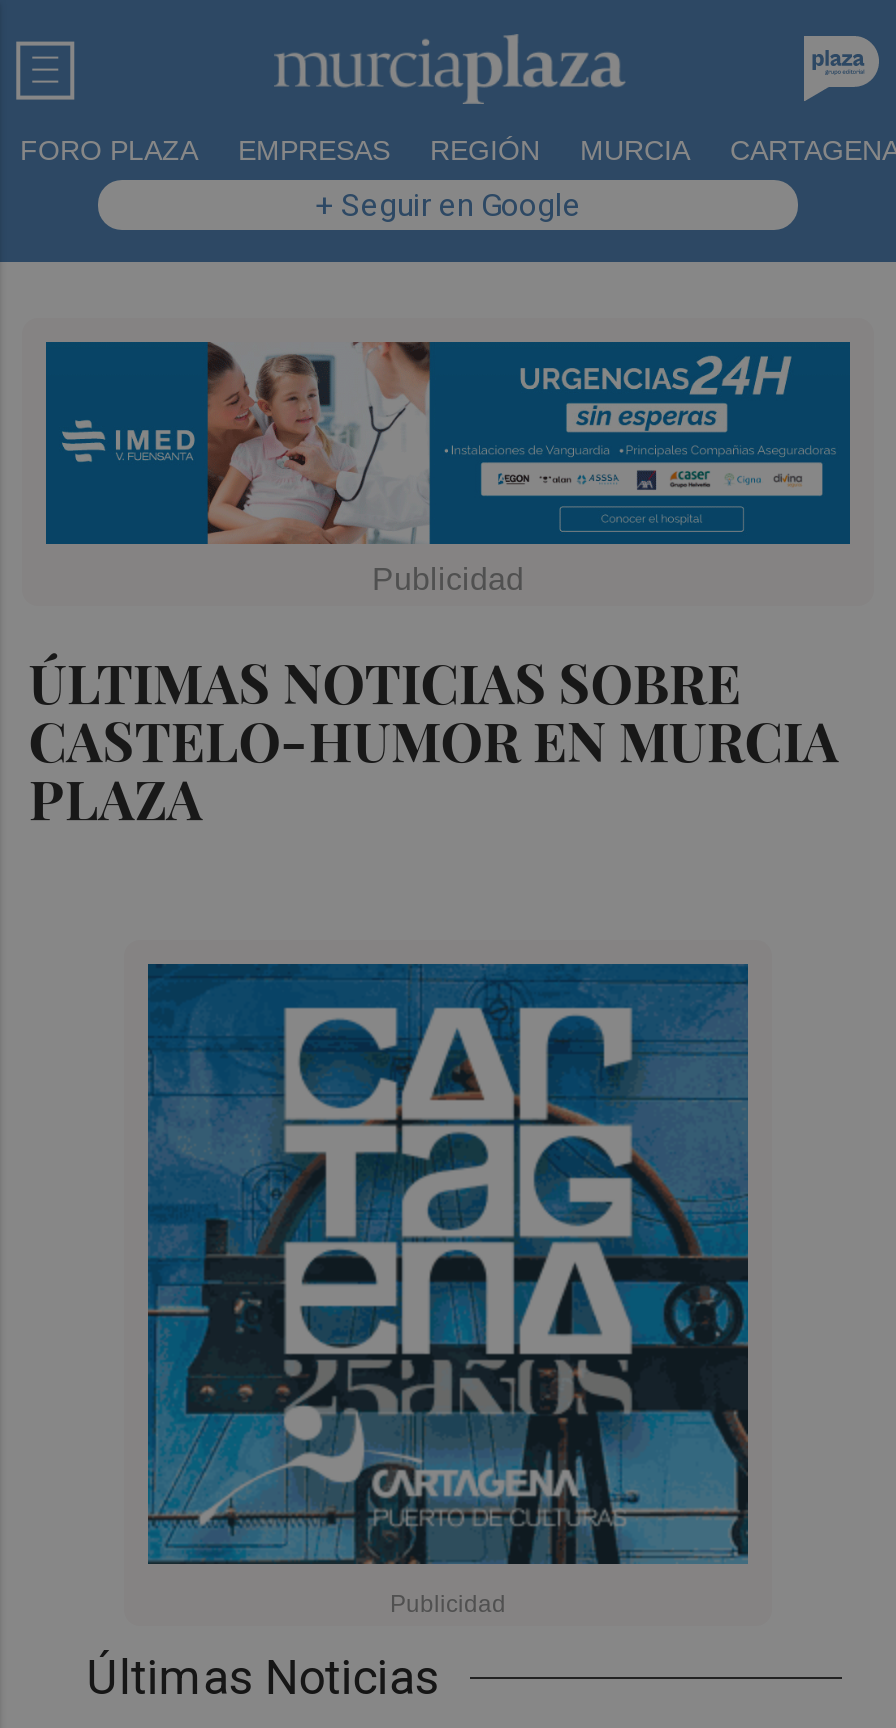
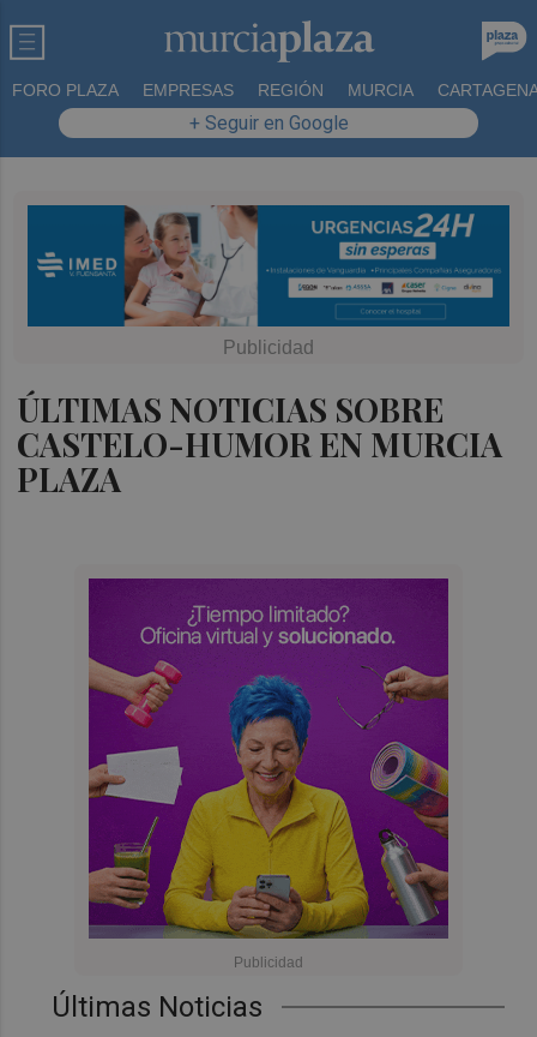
[146,962,750,1566] [image] -> [88,577,449,940] [image]

